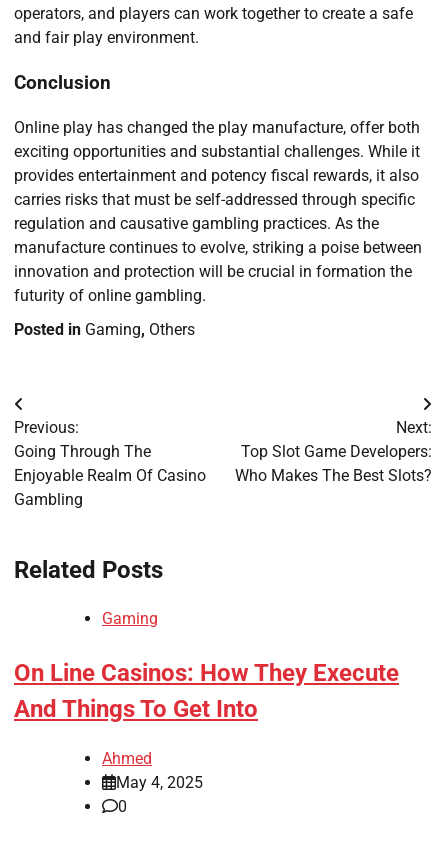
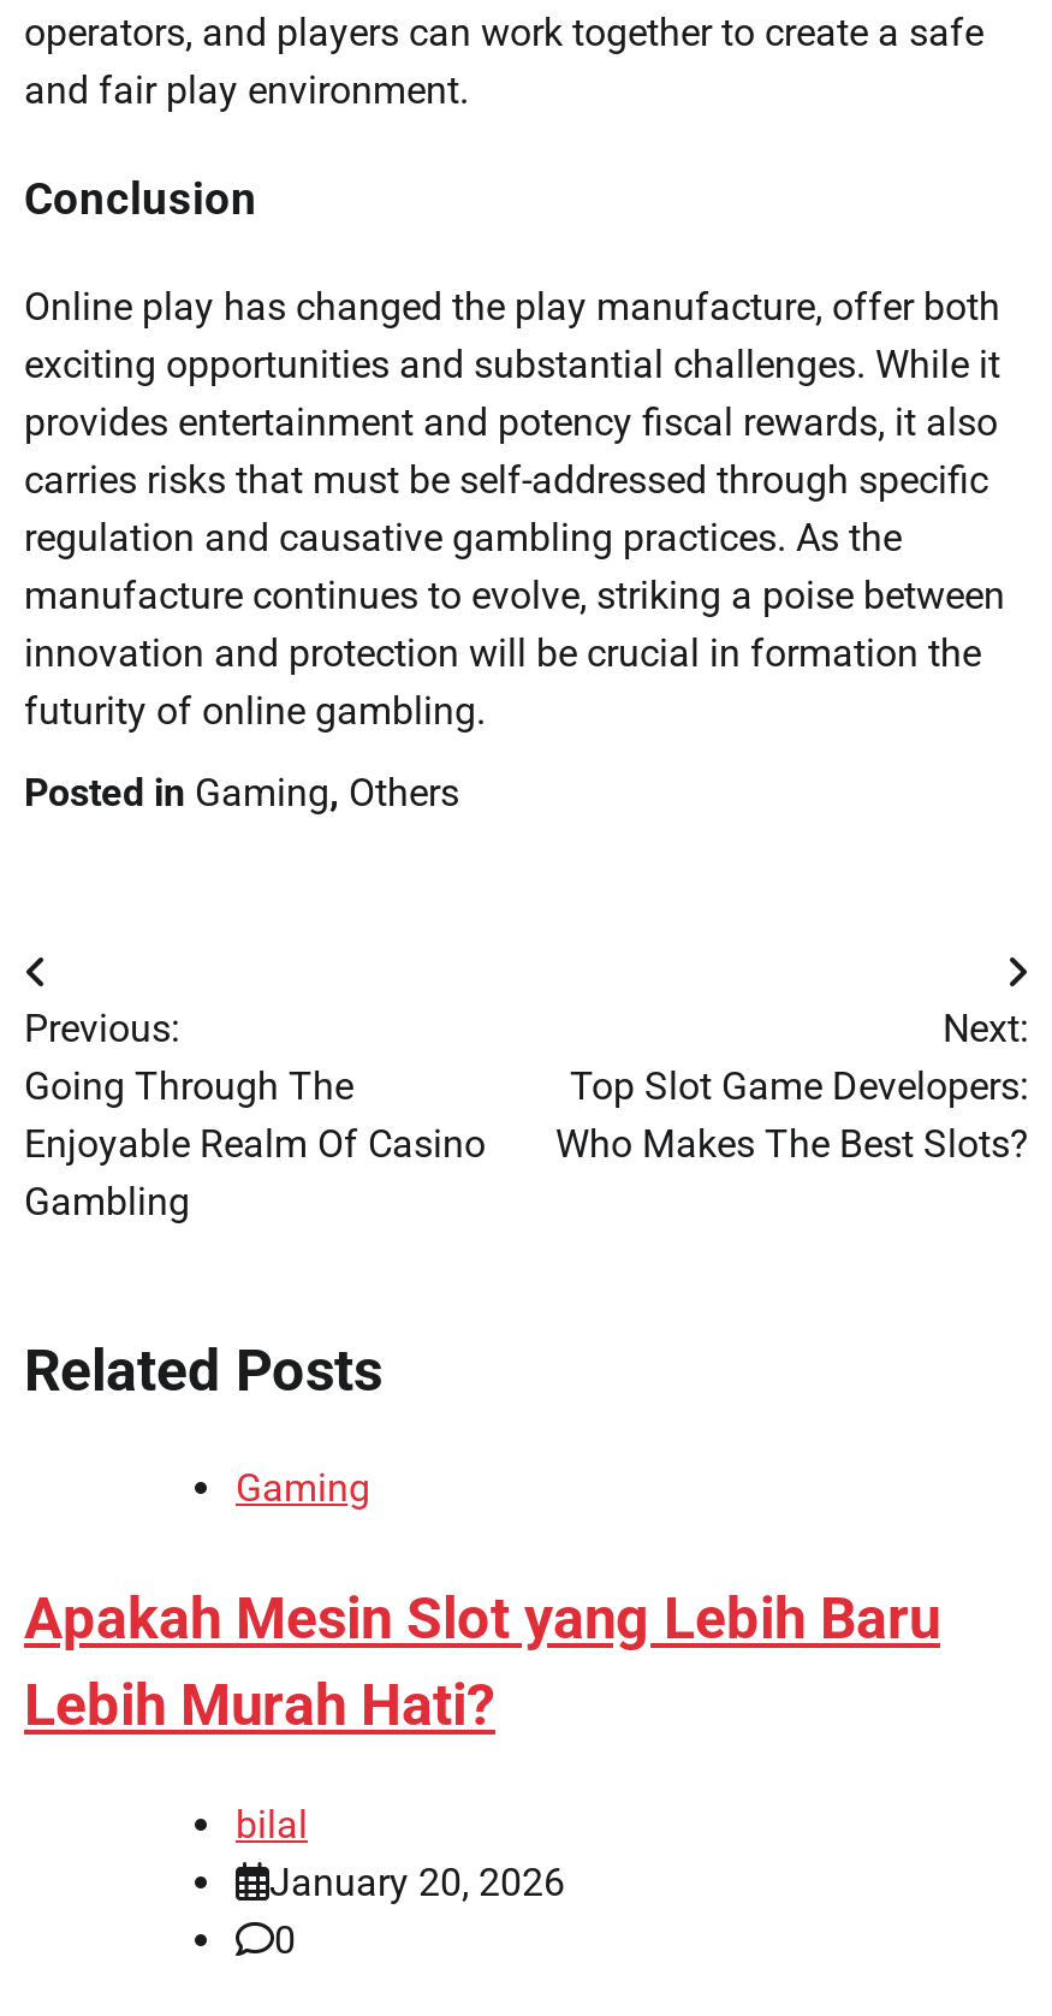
[14,659,399,723] On Line Casinos: How They Execute | And Things To Get Into -> [24,1586,940,1740] Apakah Mesin Slot yang Lebih Baru | Lebih Murah Hati?
[102,749,203,792] Ahmed | May 4, 2025 -> [236,1803,565,1906] bilal | January 20, 2026

